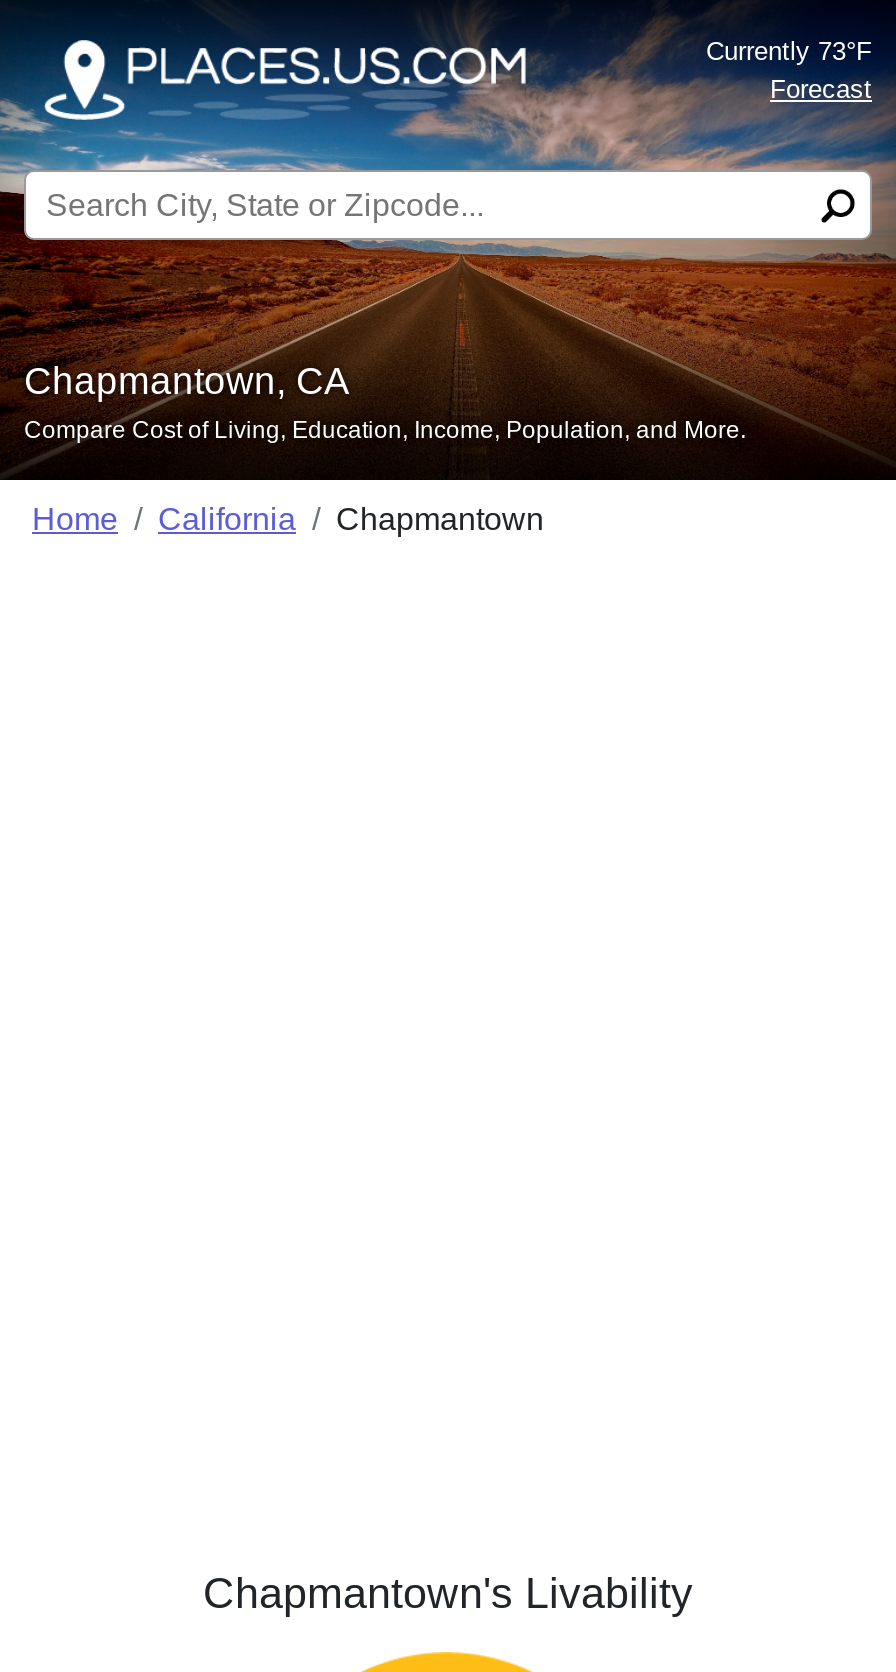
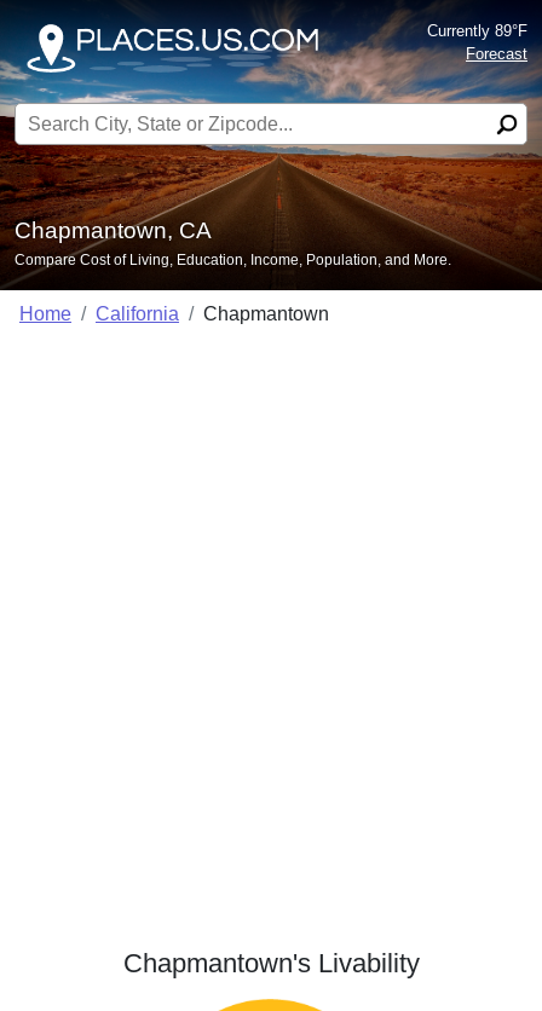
[706,36,872,66] Currently 73°F -> [427,22,527,40] Currently 89°F

